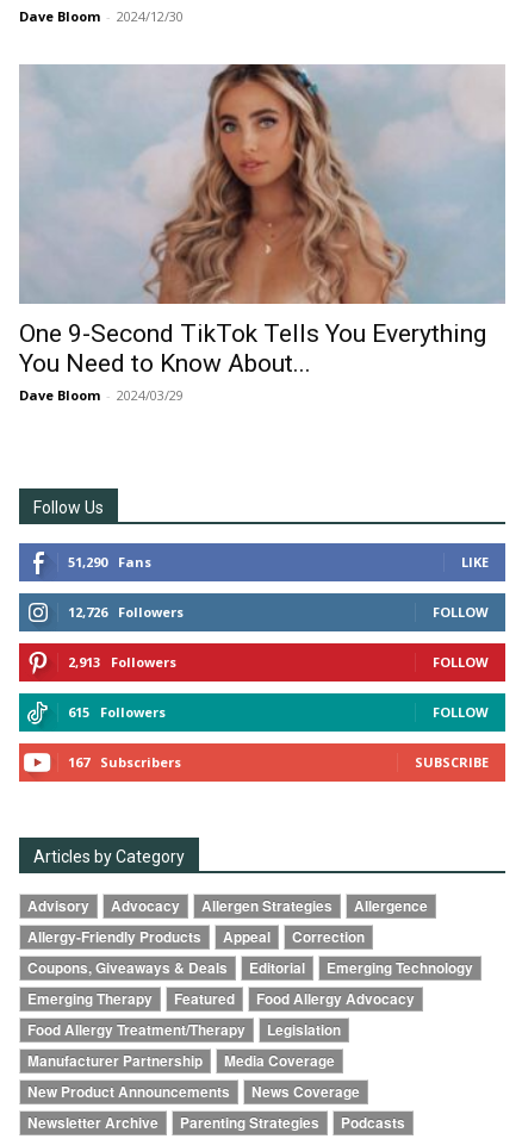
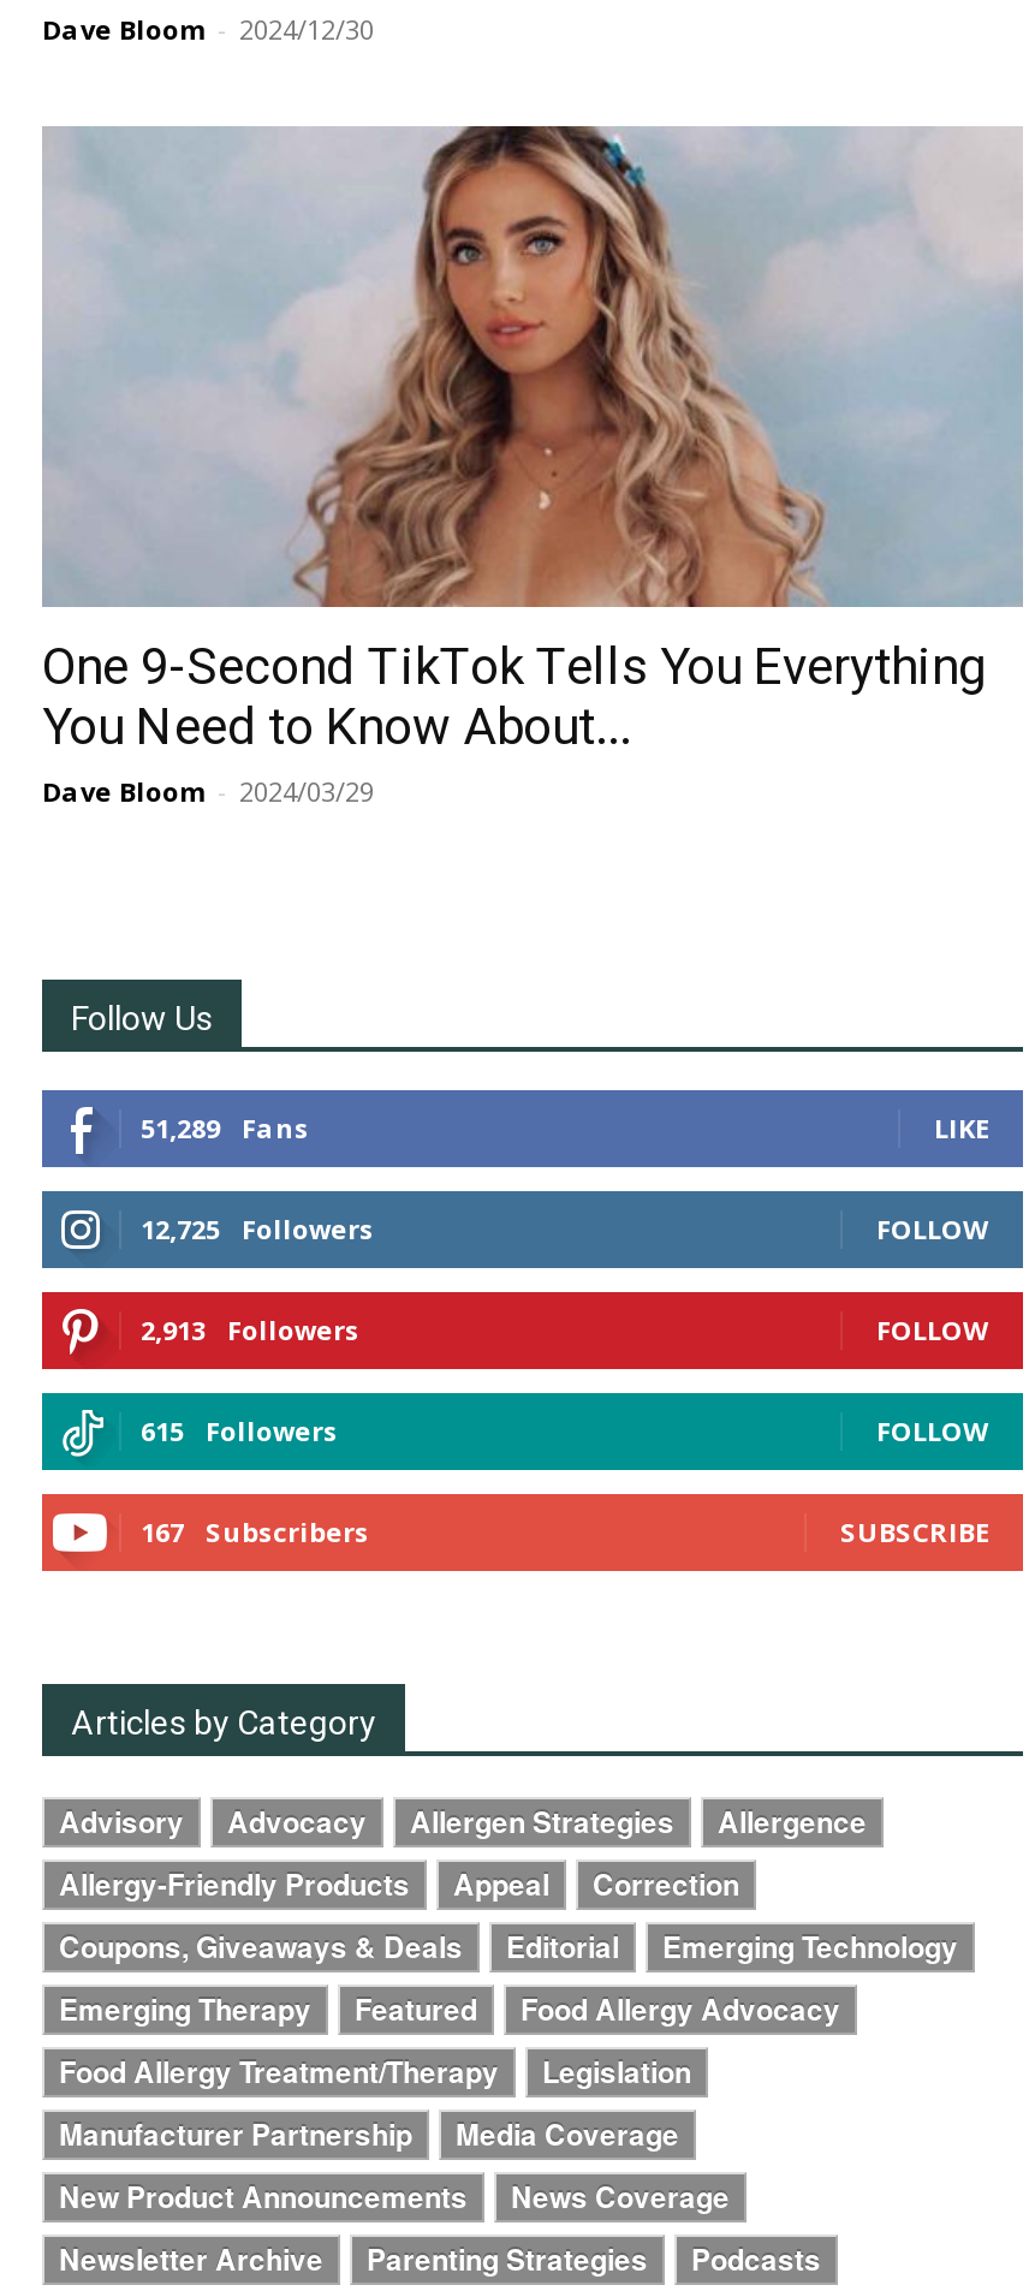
[68,553,151,571] 51,290 Fans -> [141,1109,309,1145] 51,289 Fans
[68,603,184,621] 12,726 Followers -> [141,1210,374,1246] 12,725 Followers

